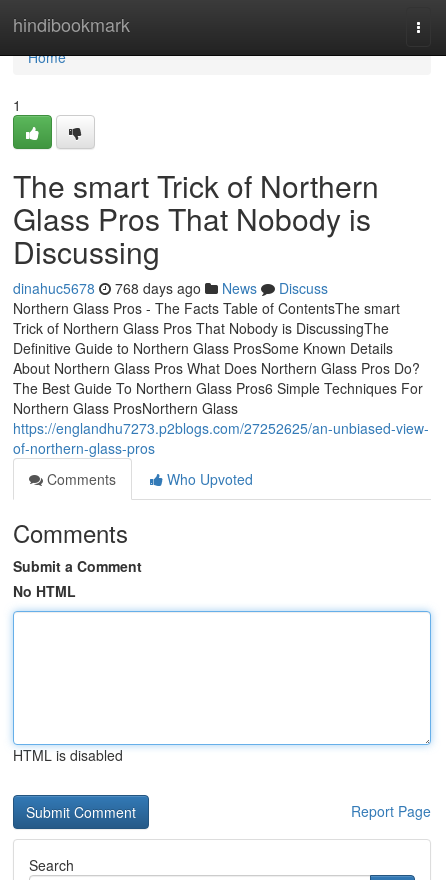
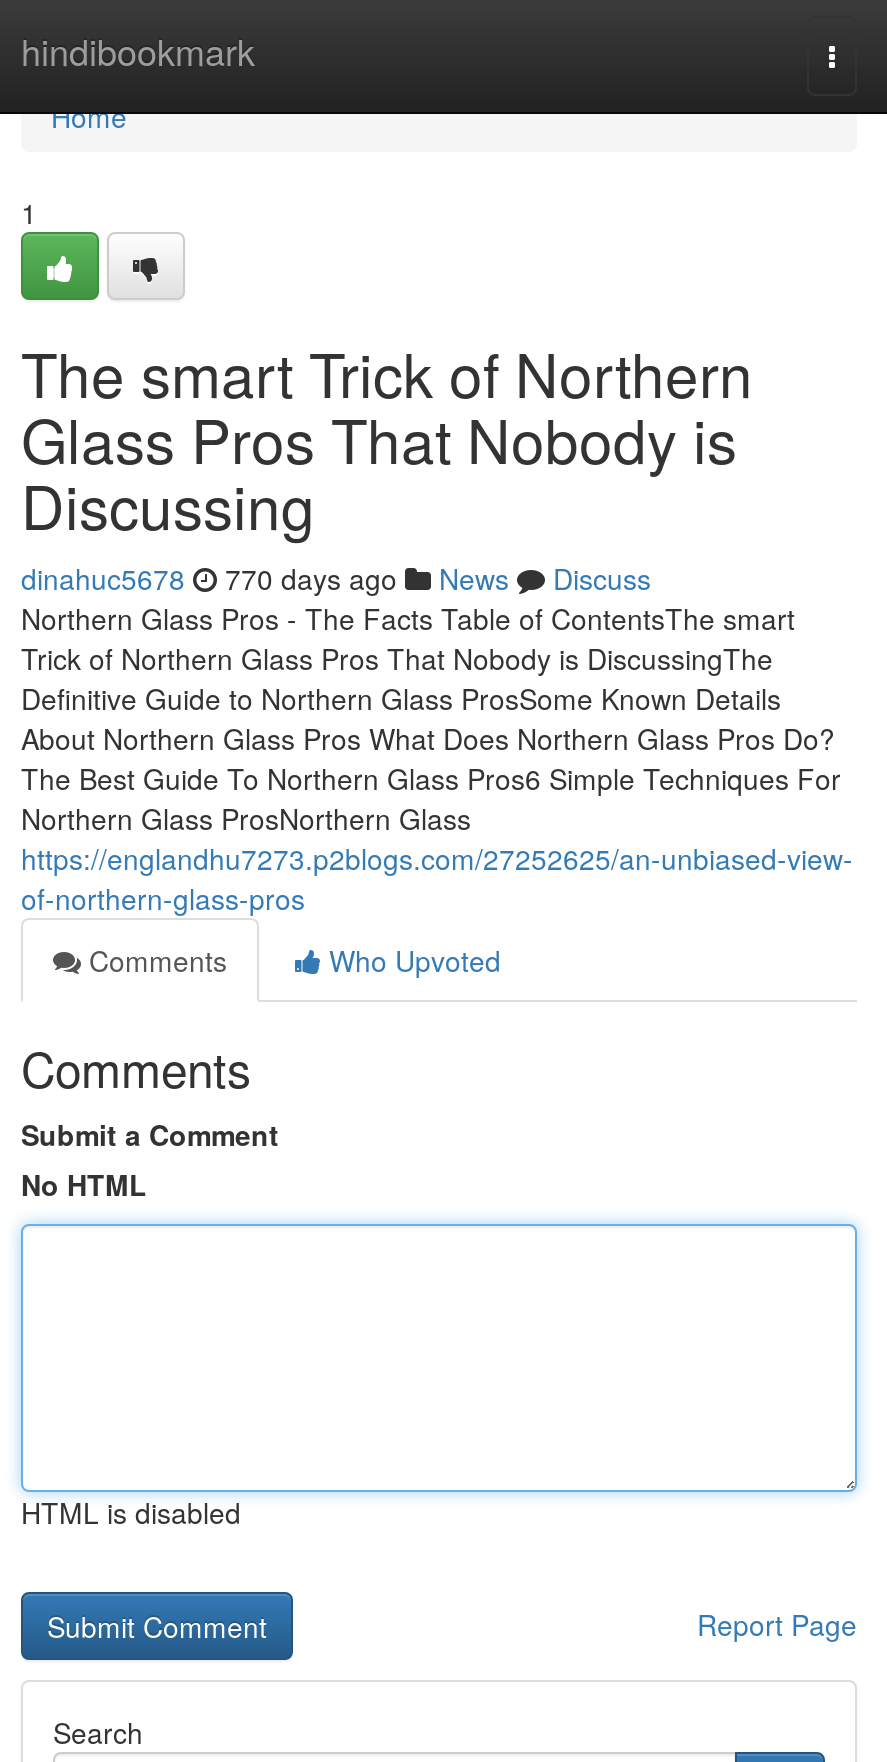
[13,278,328,298] dinahuc5678 768 days ago News Discuss -> [21,558,651,598] dinahuc5678 770 days ago News Discuss

